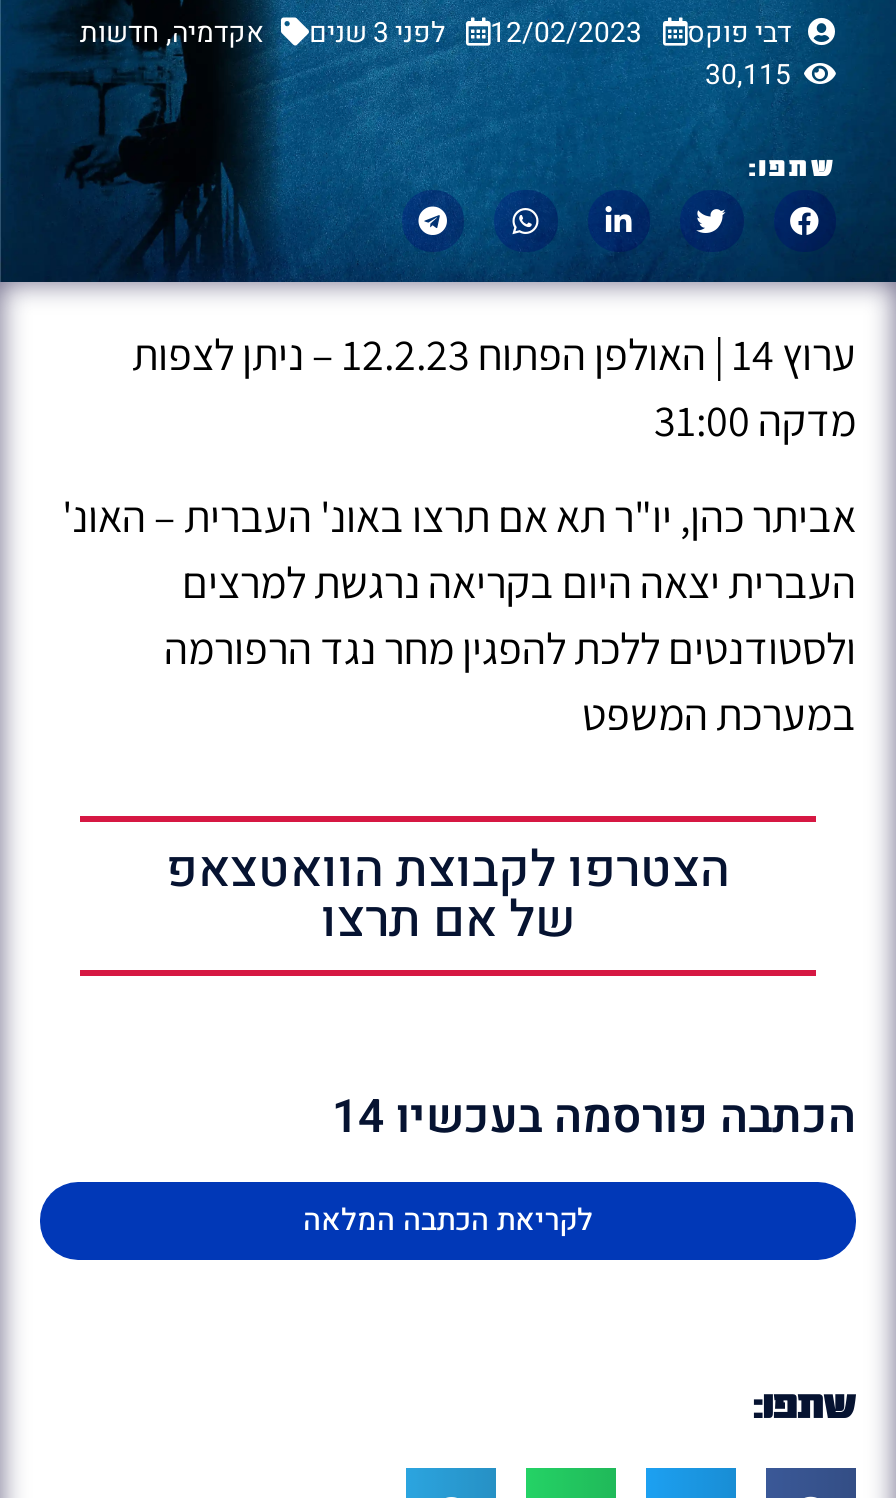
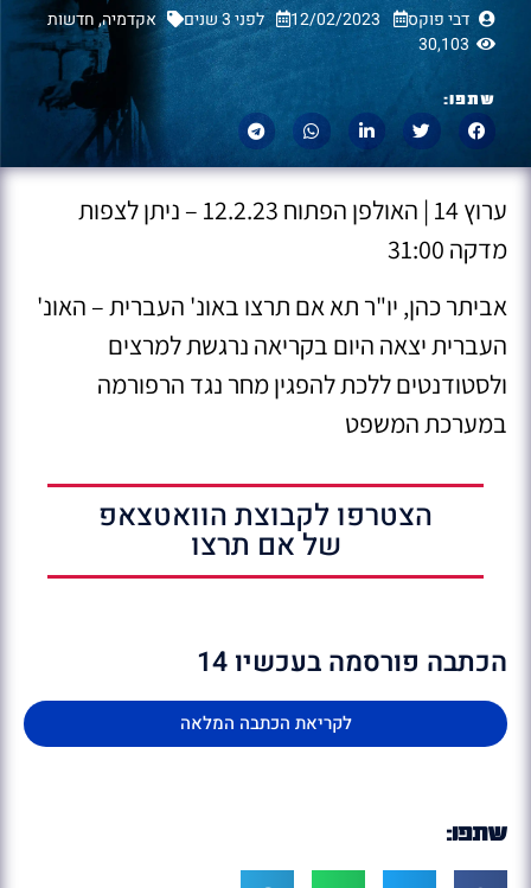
[705,54,791,96] 30,115 -> [418,32,469,57] 30,103

